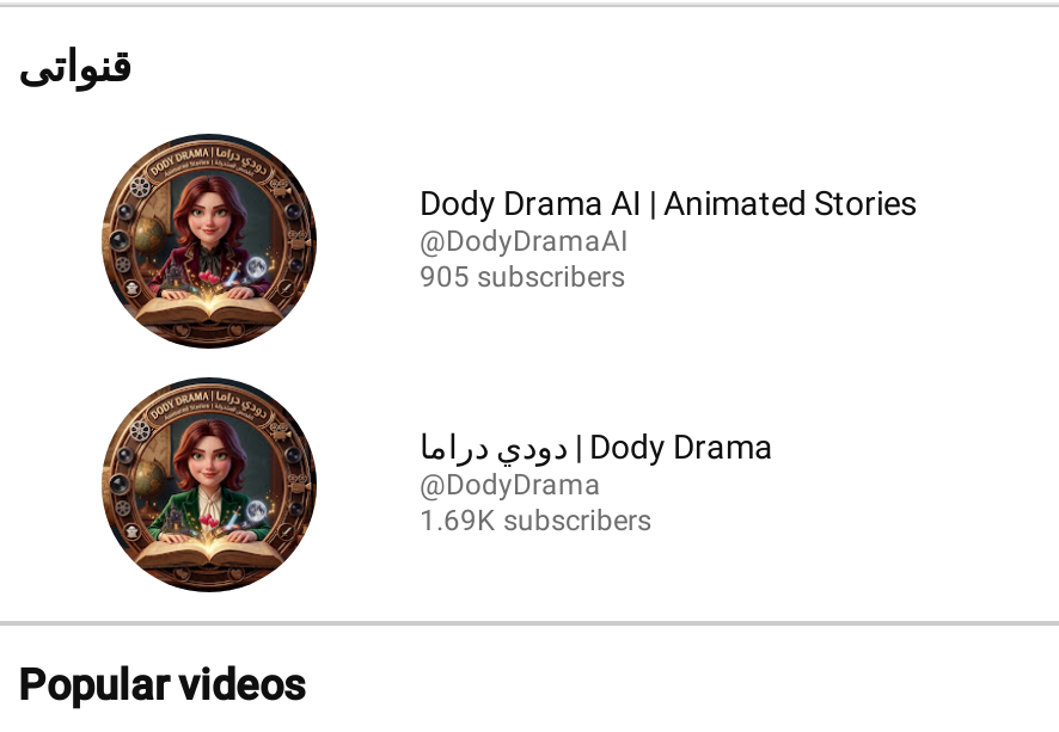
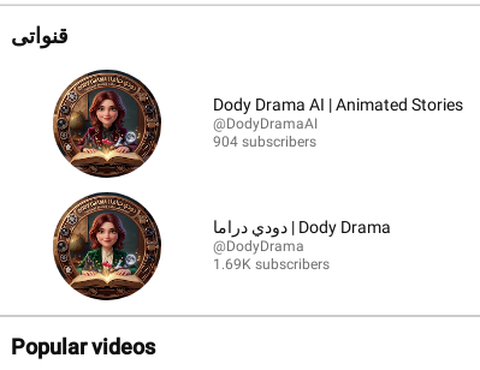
[420,260,625,294] 905 subscribers -> [213,133,316,150] 904 subscribers

